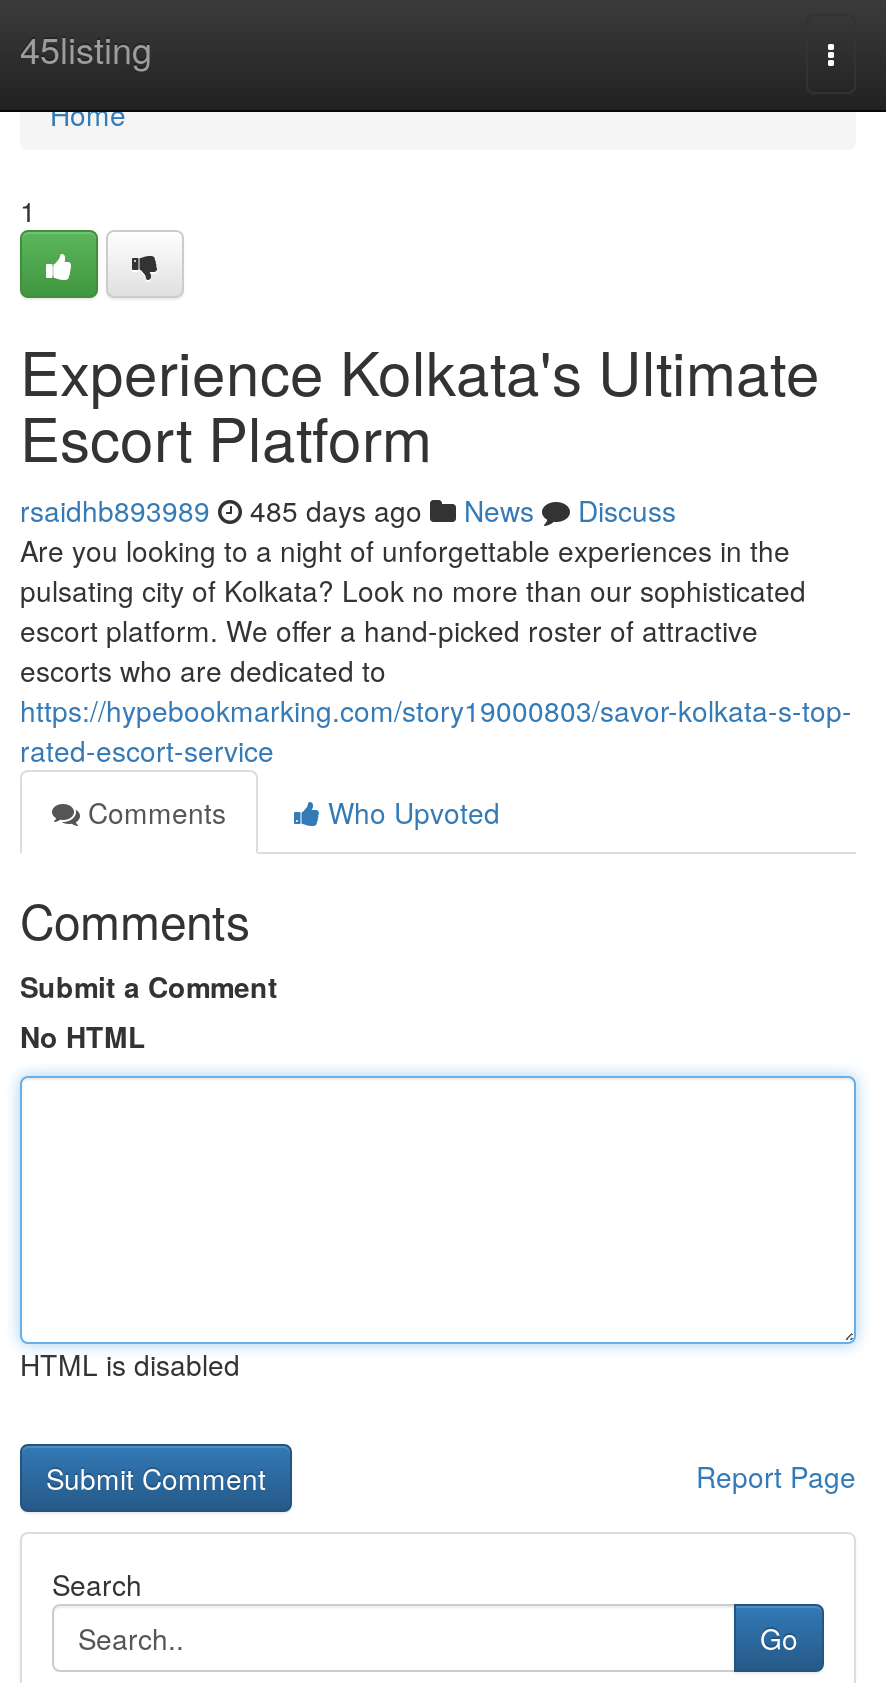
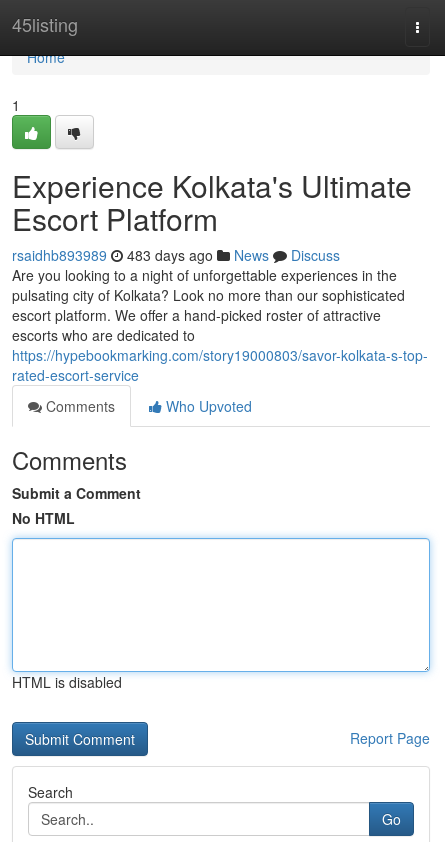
[20,490,676,530] rsaidhb893989 485 days ago News Discuss -> [12,245,340,265] rsaidhb893989 483 days ago News Discuss

